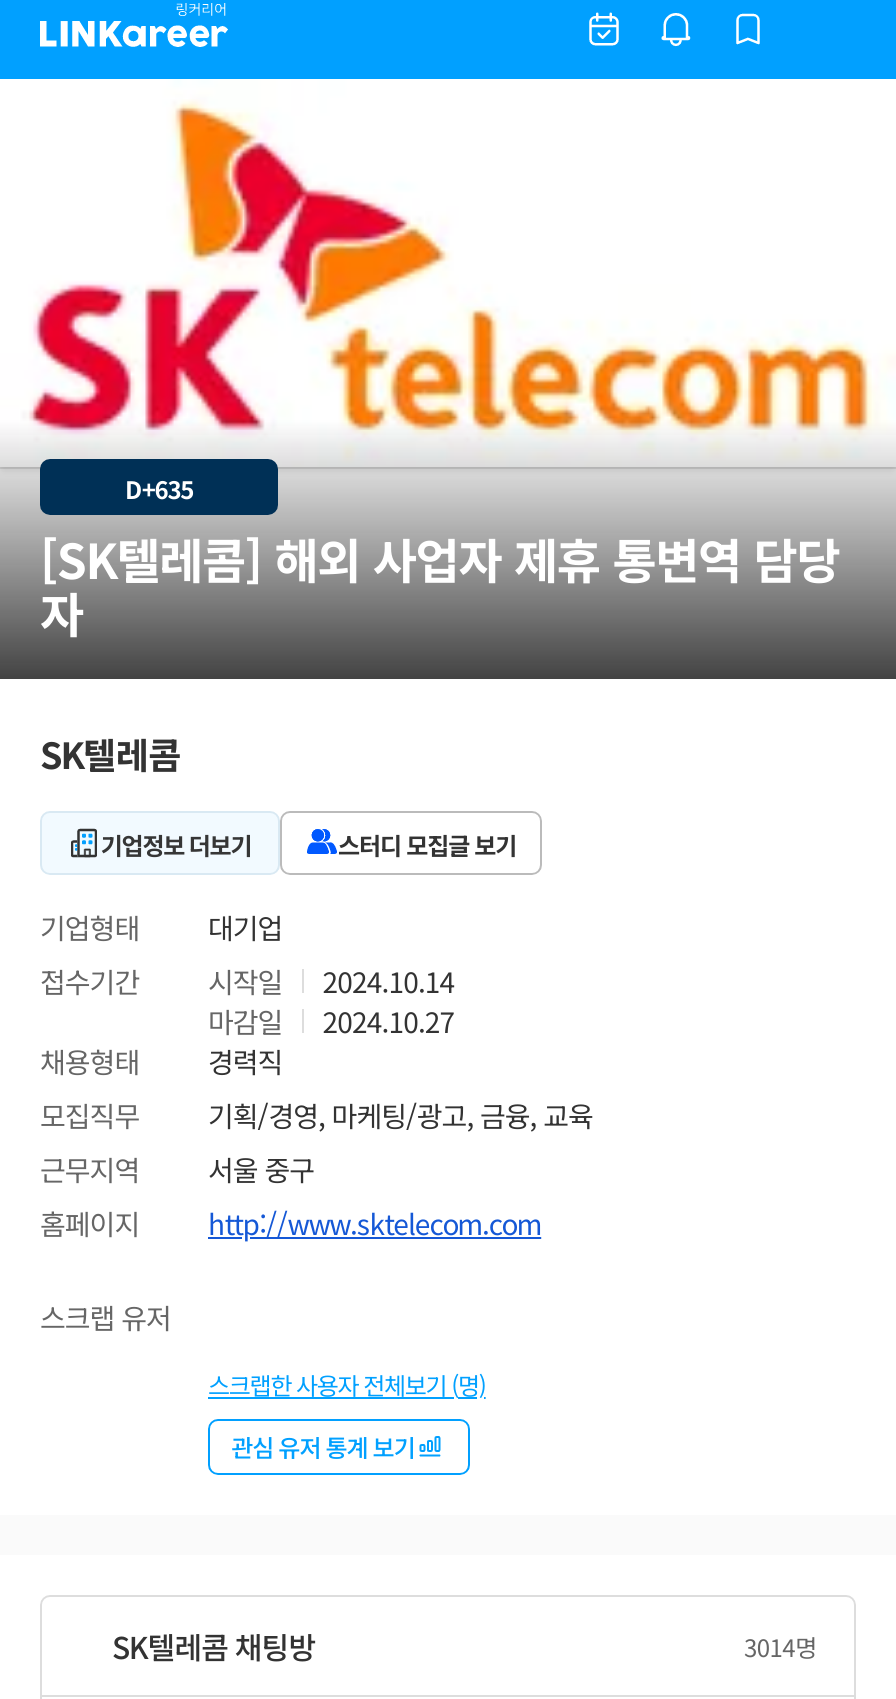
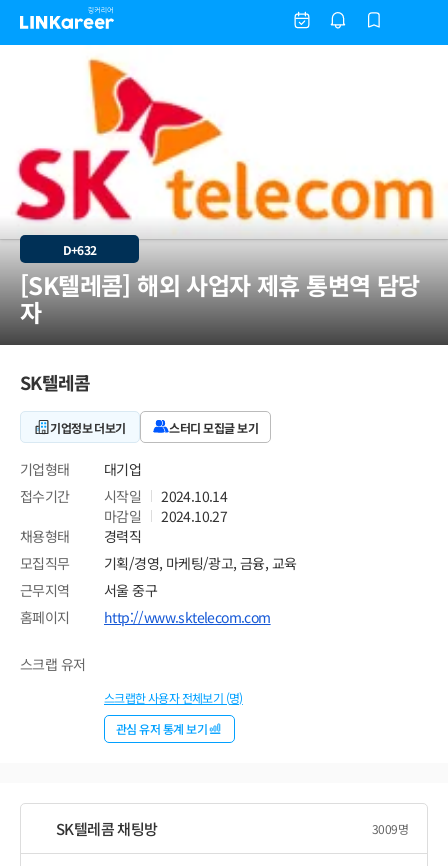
[125,470,193,504] D+635 -> [62,240,96,257] D+632
[744,1629,816,1663] 3014명 -> [372,820,408,837] 3009명

